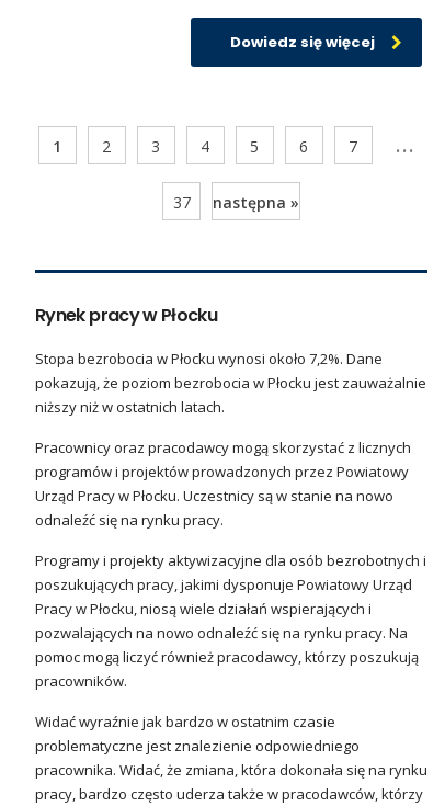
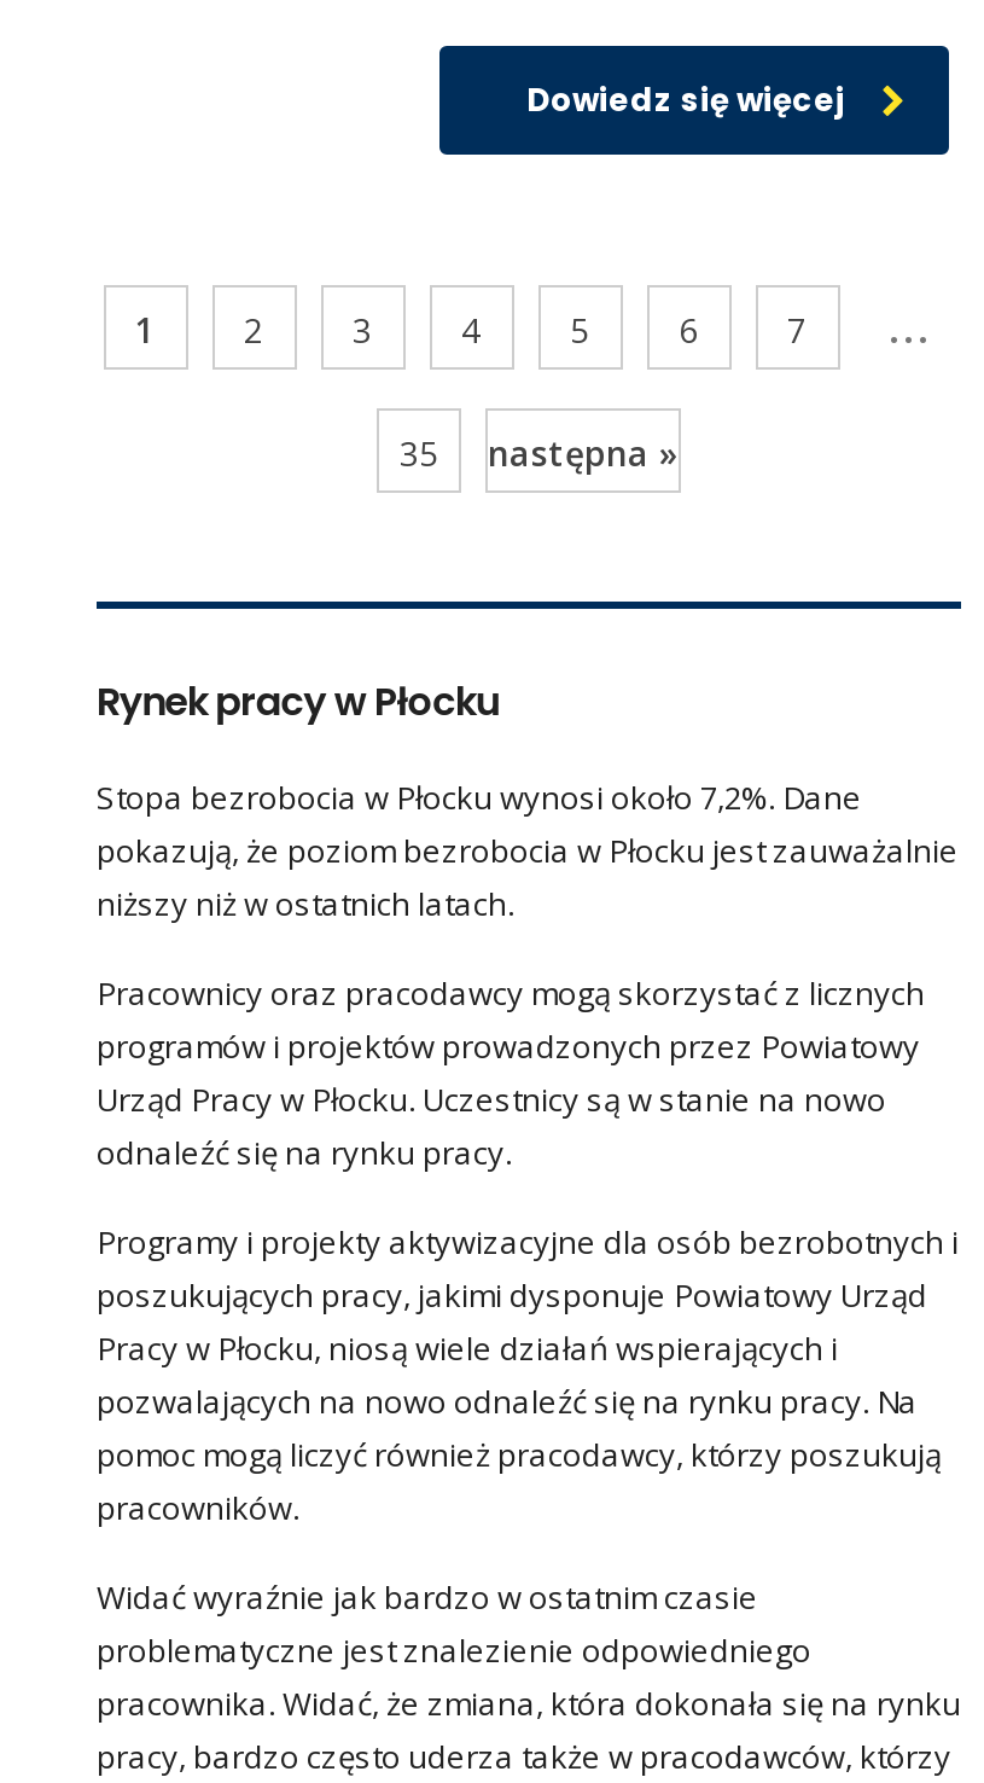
[173,192,299,213] 37 następna » -> [400,430,679,476] 35 następna »

